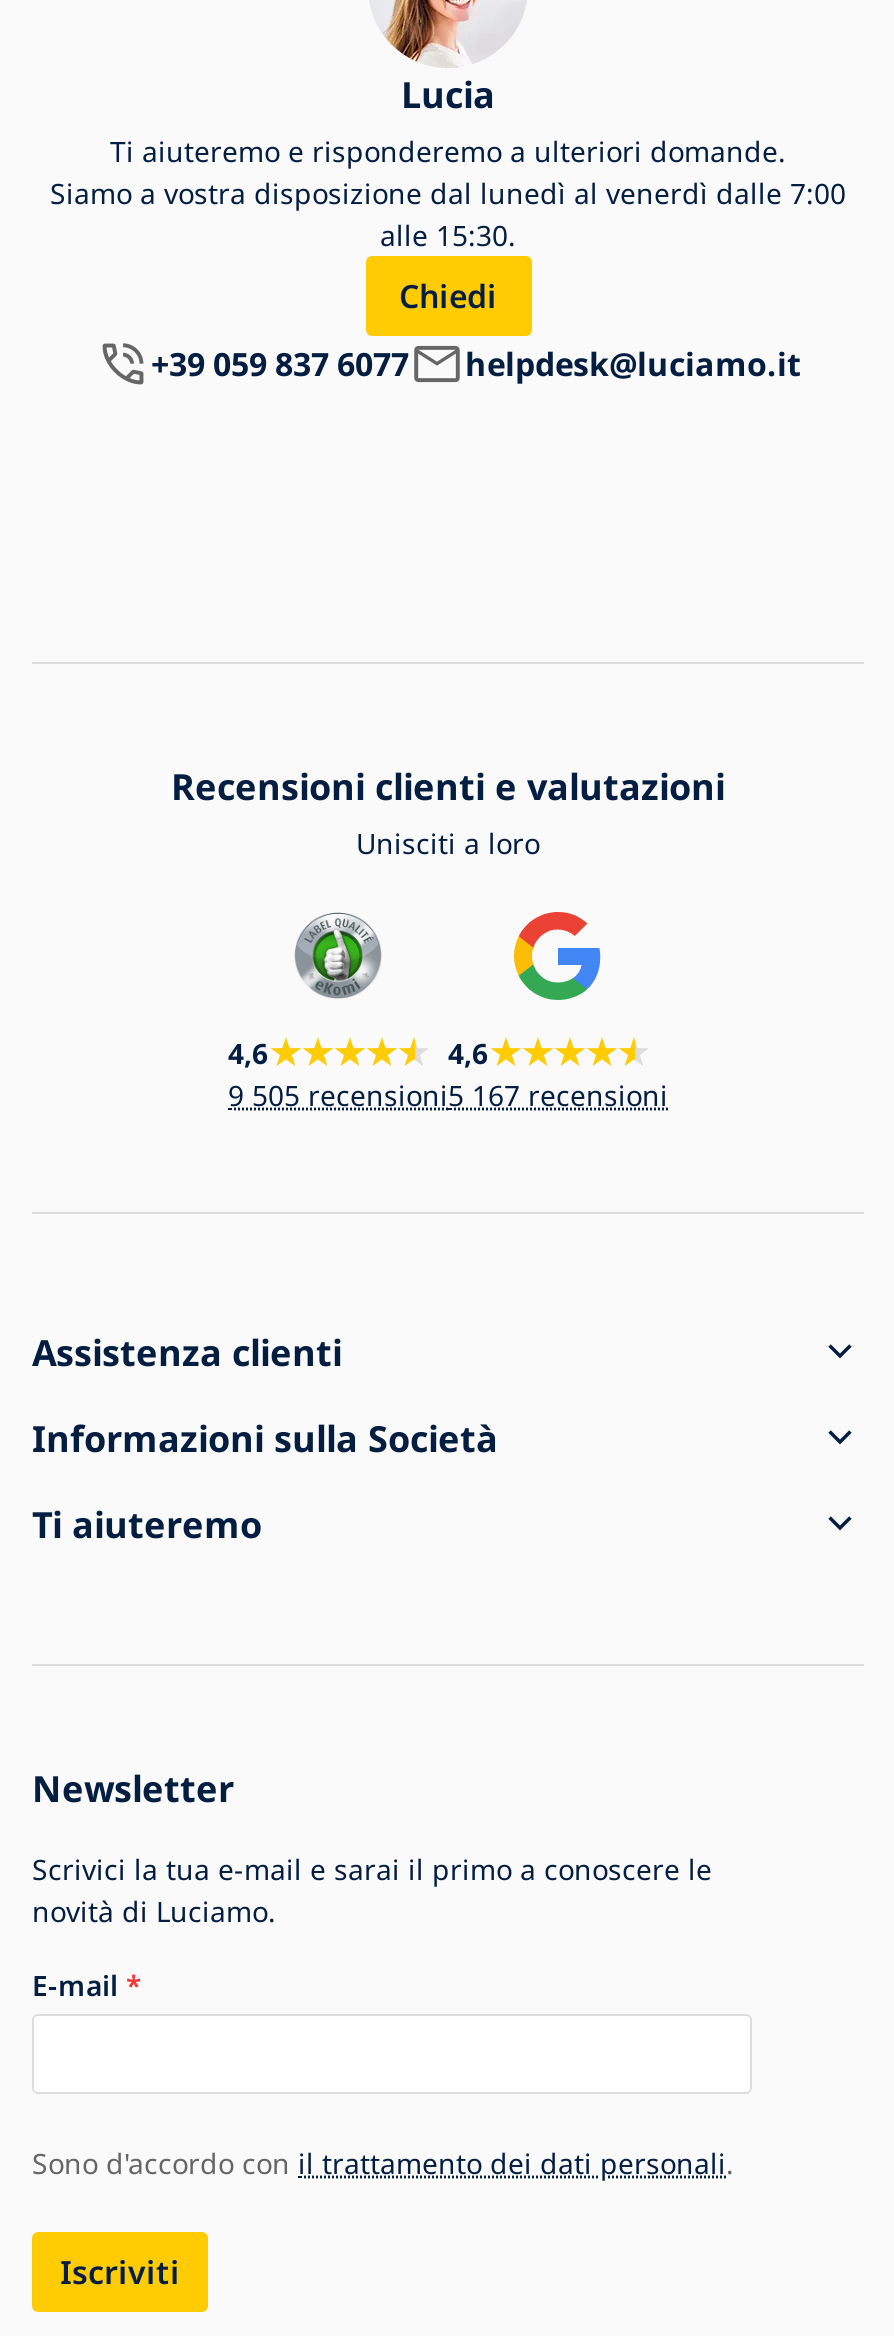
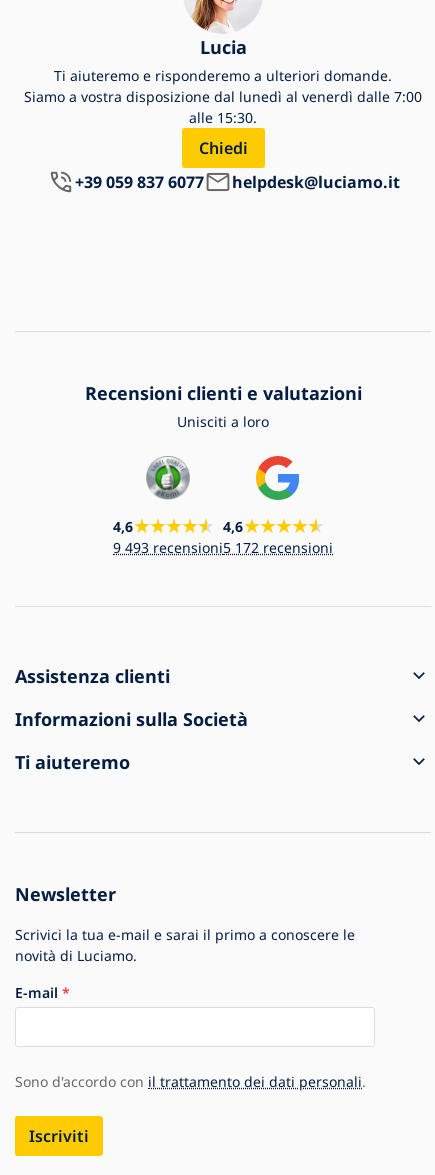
[228,1075,448,1113] 9 505 recensioni -> [113,538,223,557] 9 493 recensioni
[448,1075,668,1113] 5 167 recensioni -> [223,538,333,557] 5 172 recensioni

